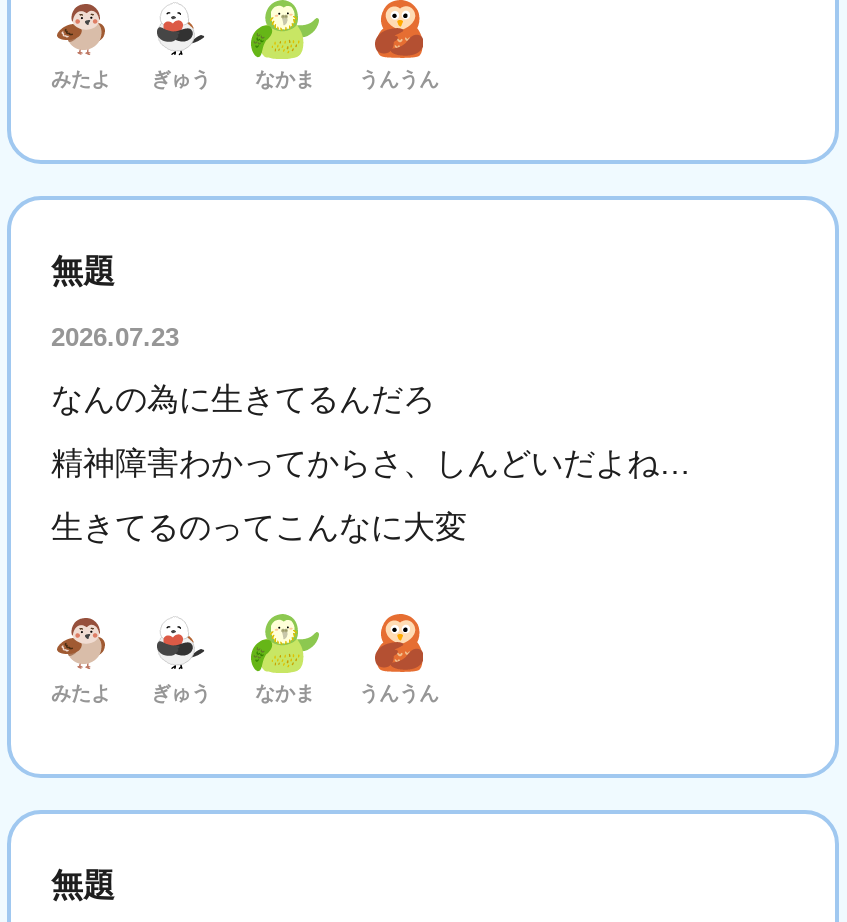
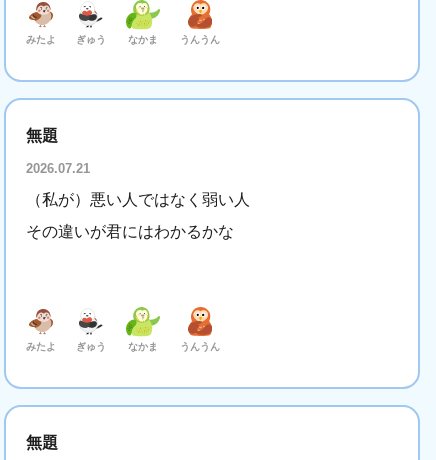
[51,323,691,545] 2026.07.23 | なんの為に生きてるんだろ | 精神障害わかってからさ、しんどいだよね… | 生きてるのってこんなに大変 -> [26,161,250,240] 2026.07.21 | （私が）悪い人ではなく弱い人 | その違いが君にはわかるかな

